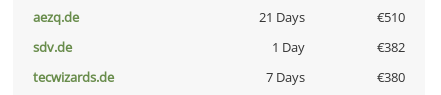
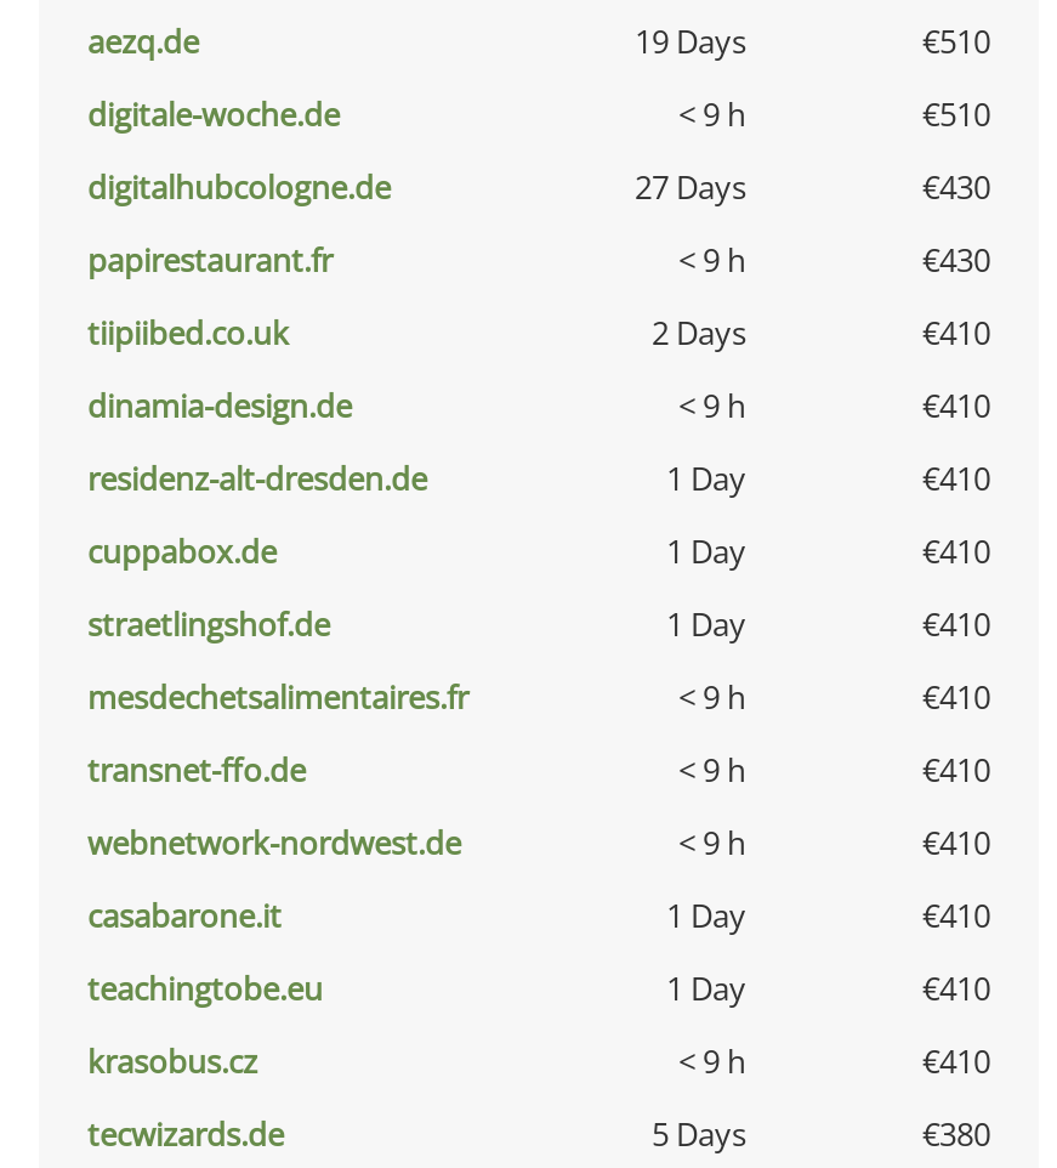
[258,8,304,26] 21 Days -> [635,19,746,63] 19 Days
[33,38,72,56] sdv.de -> [87,92,990,500] digitale-woche.de | < 9 h | €510 | digitalhubcologne.de | 27 Days | €430 | papirestaurant.fr | < 9 h | €430 | tiipiibed.co.uk | 2 Days | €410 | dinamia-design.de | < 9 h | €410 | residenz-alt-dresden.de
[377,38,405,56] €382 -> [87,457,990,1083] €410 | cuppabox.de | 1 Day | €410 | straetlingshof.de | 1 Day | €410 | mesdechetsalimentaires.fr | < 9 h | €410 | transnet-ffo.de | < 9 h | €410 | webnetwork-nordwest.de | < 9 h | €410 | casabarone.it | 1 Day | €410 | teachingtobe.eu | 1 Day | €410 | krasobus.cz | < 9 h | €410
[265,68,304,86] 7 Days -> [652,1112,746,1156] 5 Days

